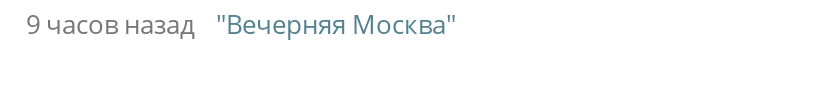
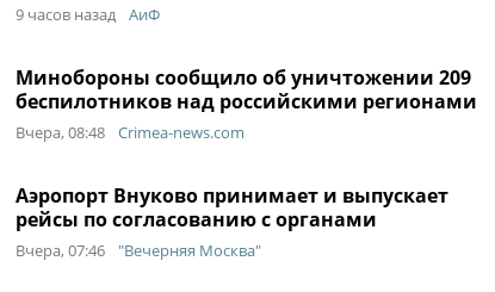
none -> [16,4,477,261] АиФ | Минобороны сообщило об уничтожении 209 | беспилотников над российскими регионами | Вчера, 08:48 | Crimea-news.com | Аэропорт Внуково принимает и выпускает | рейсы по согласованию с органами | Вчера, 07:46

